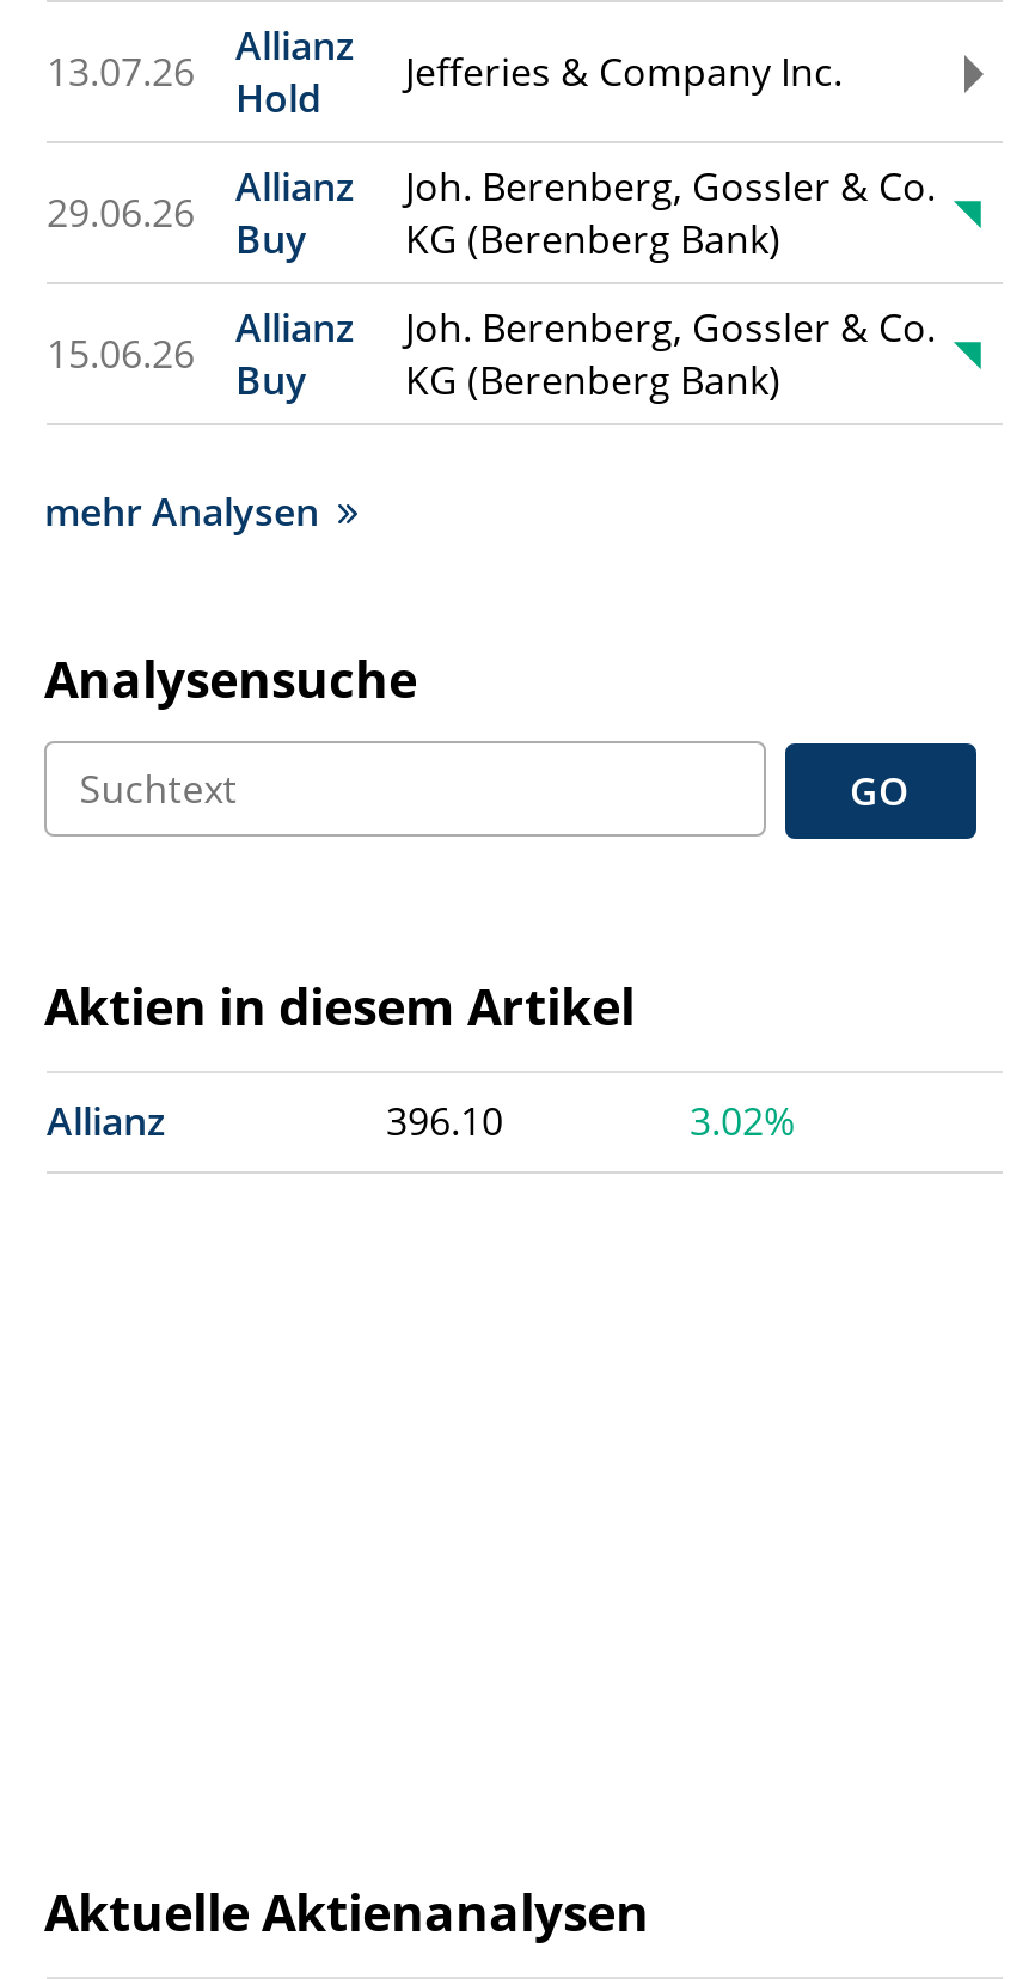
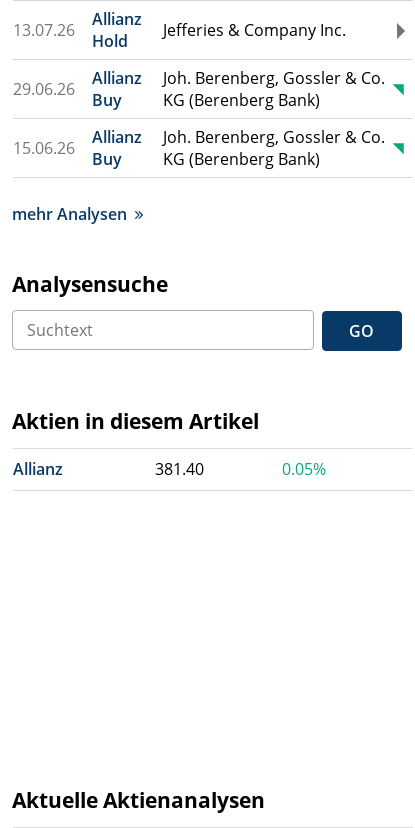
[386,1096,503,1148] 396.10 -> [155,458,204,480] 381.40
[690,1096,795,1148] 3.02% -> [282,458,326,480] 0.05%

